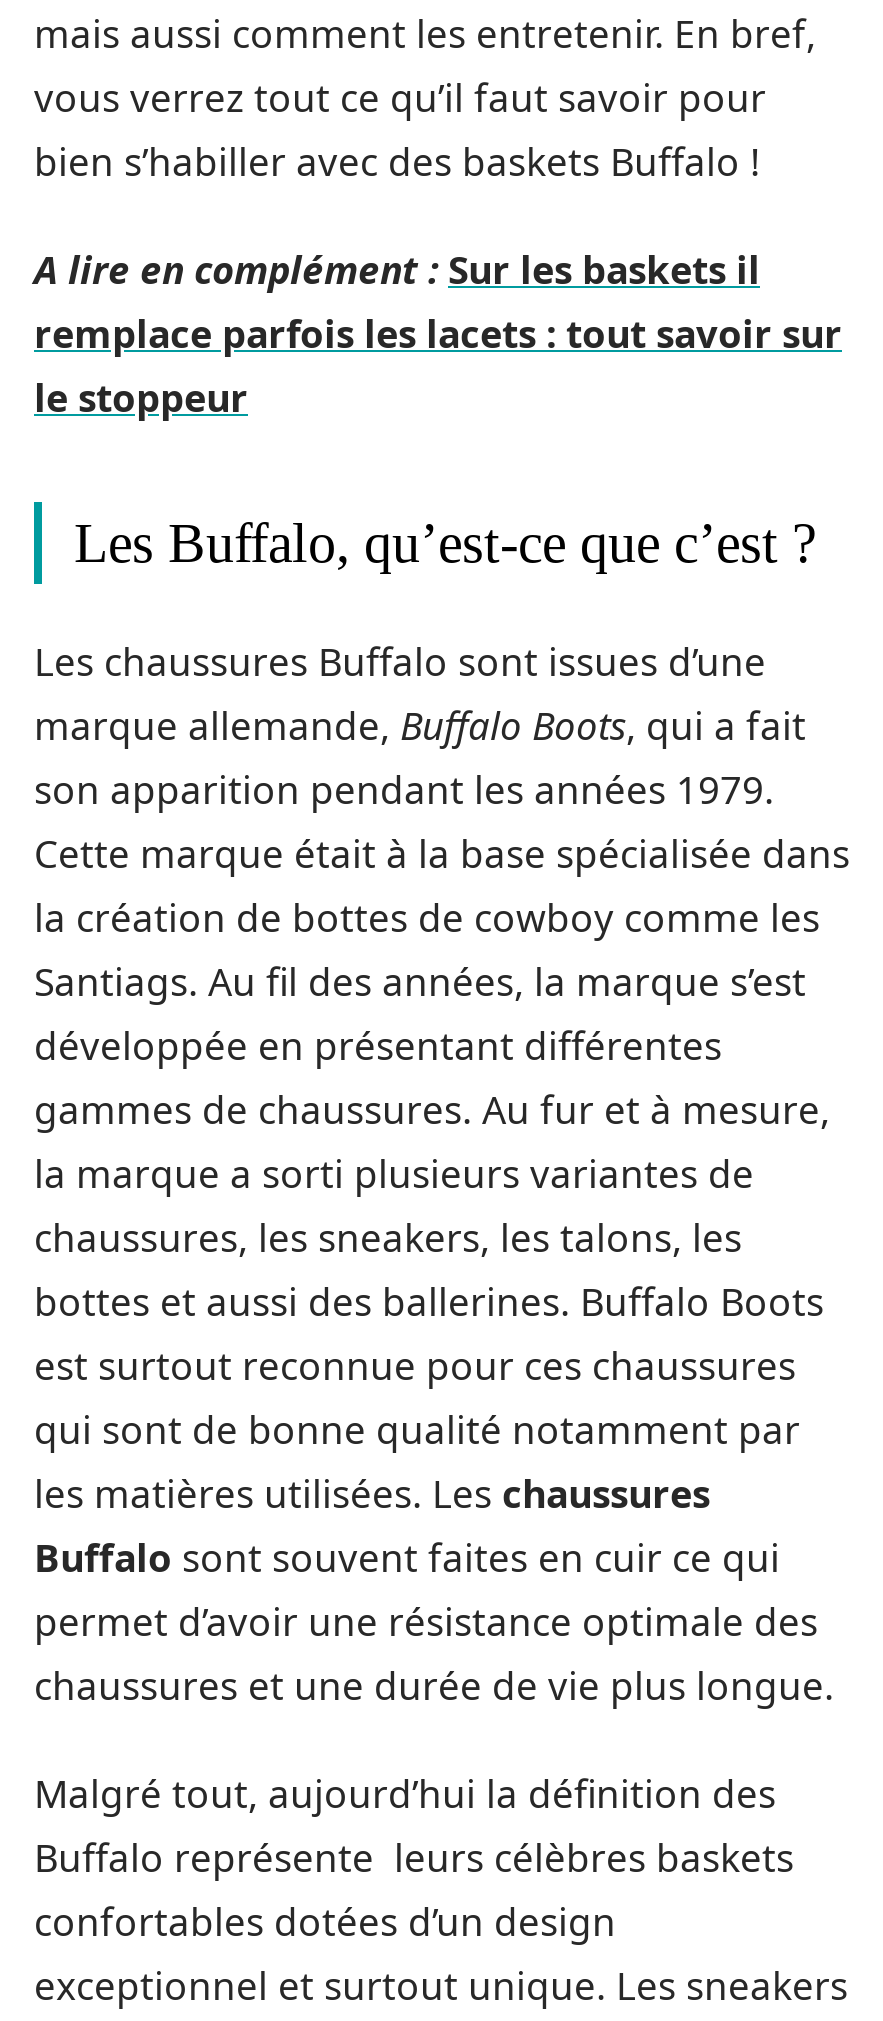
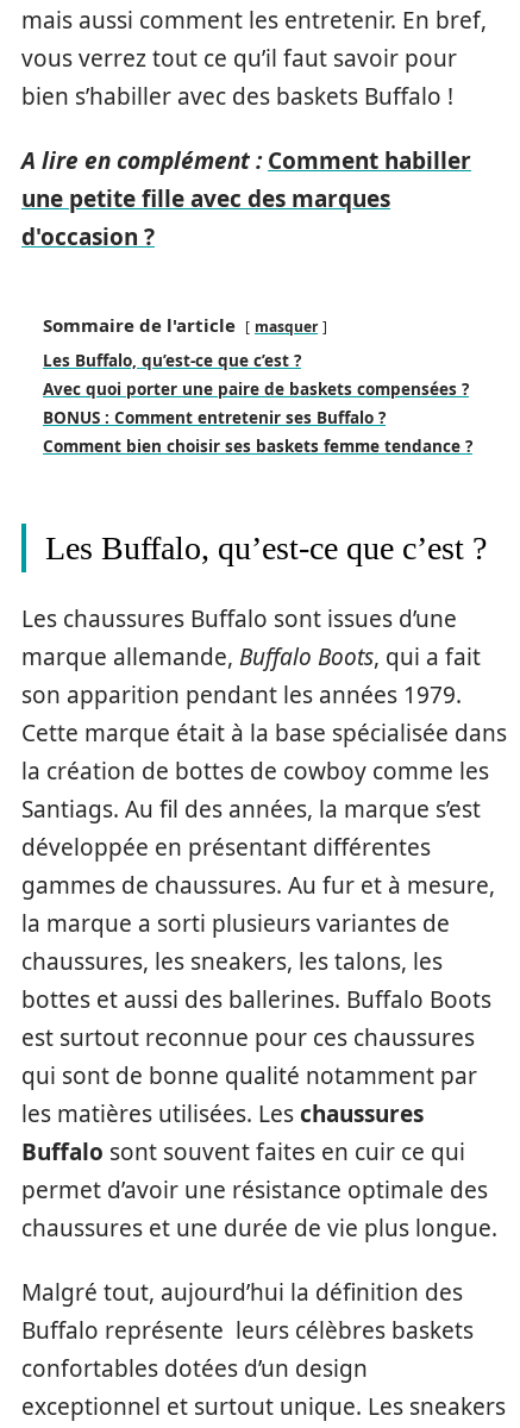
[34,244,842,424] A lire en complément : Sur les baskets il | remplace parfois les lacets : tout savoir sur | le stoppeur -> [21,145,472,457] A lire en complément : Comment habiller | une petite fille avec des marques | d'occasion ? | Sommaire de l'article | masquer | Les Buffalo, qu’est-ce que c’est ? | Avec quoi porter une paire de baskets compensées ? | BONUS : Comment entretenir ses Buffalo ? | Comment bien choisir ses baskets femme tendance ?

